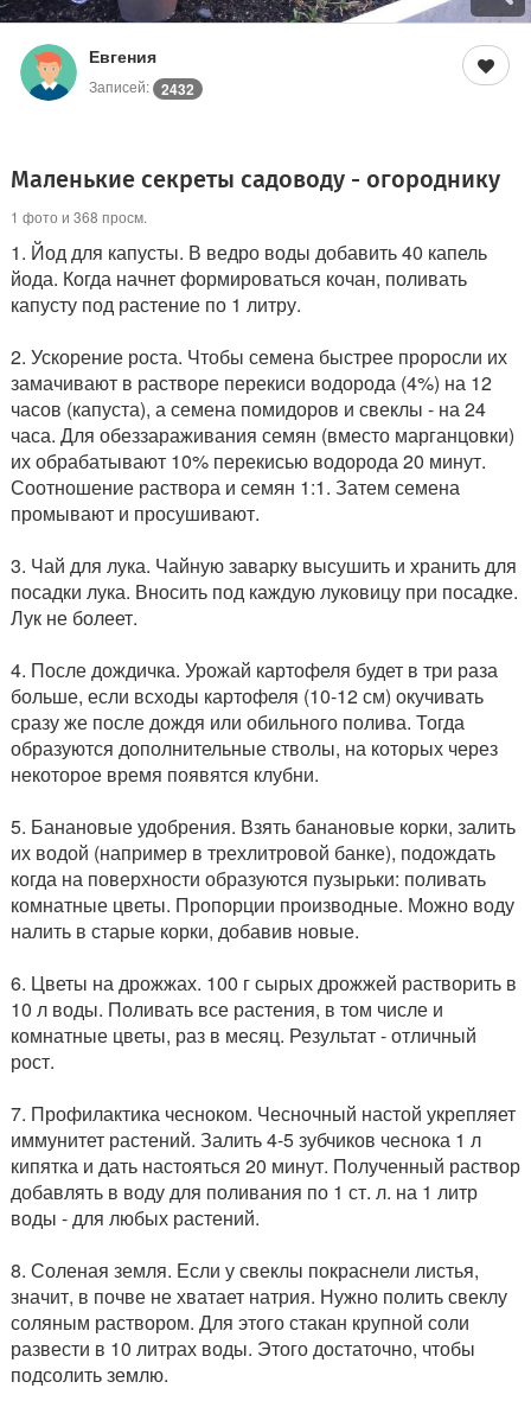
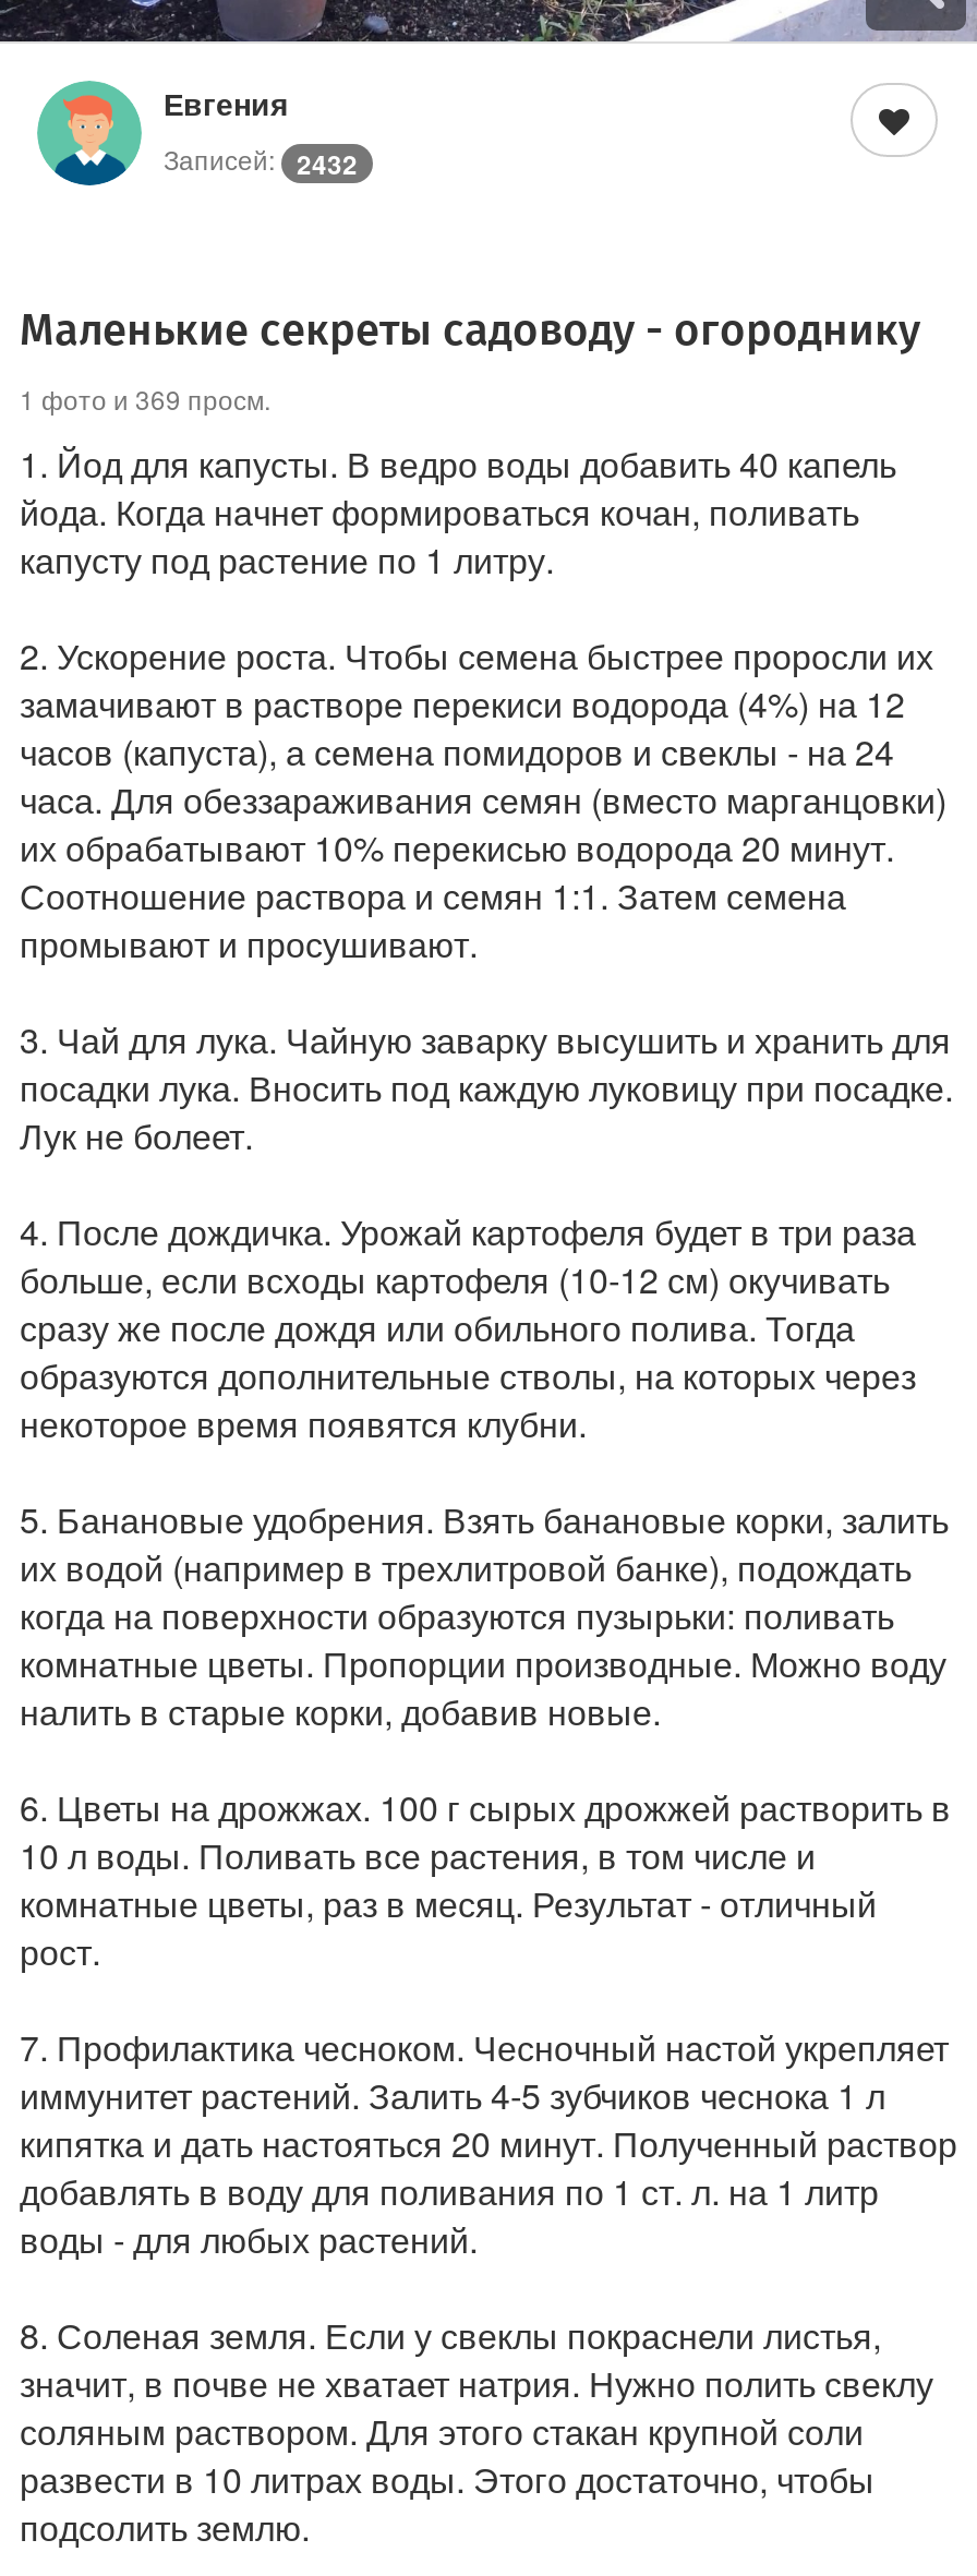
[11,206,147,227] 1 фото и 368 просм. -> [20,380,270,417] 1 фото и 369 просм.

